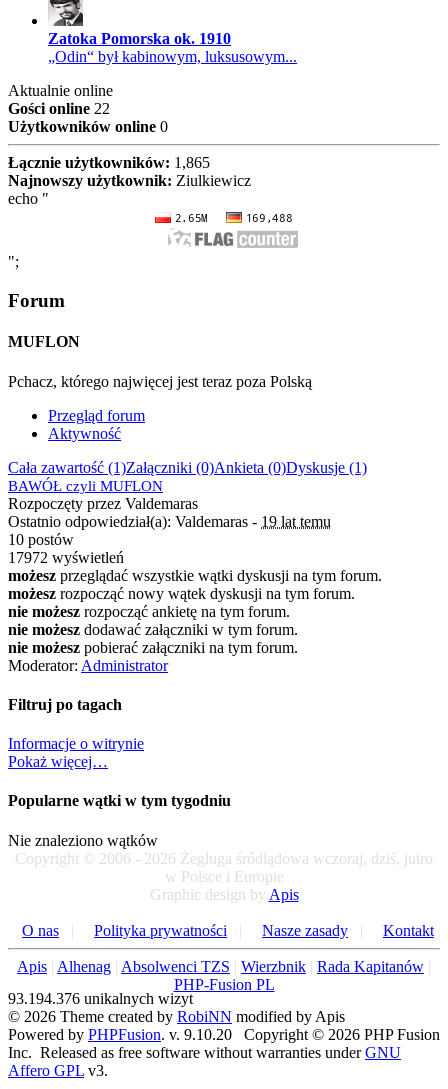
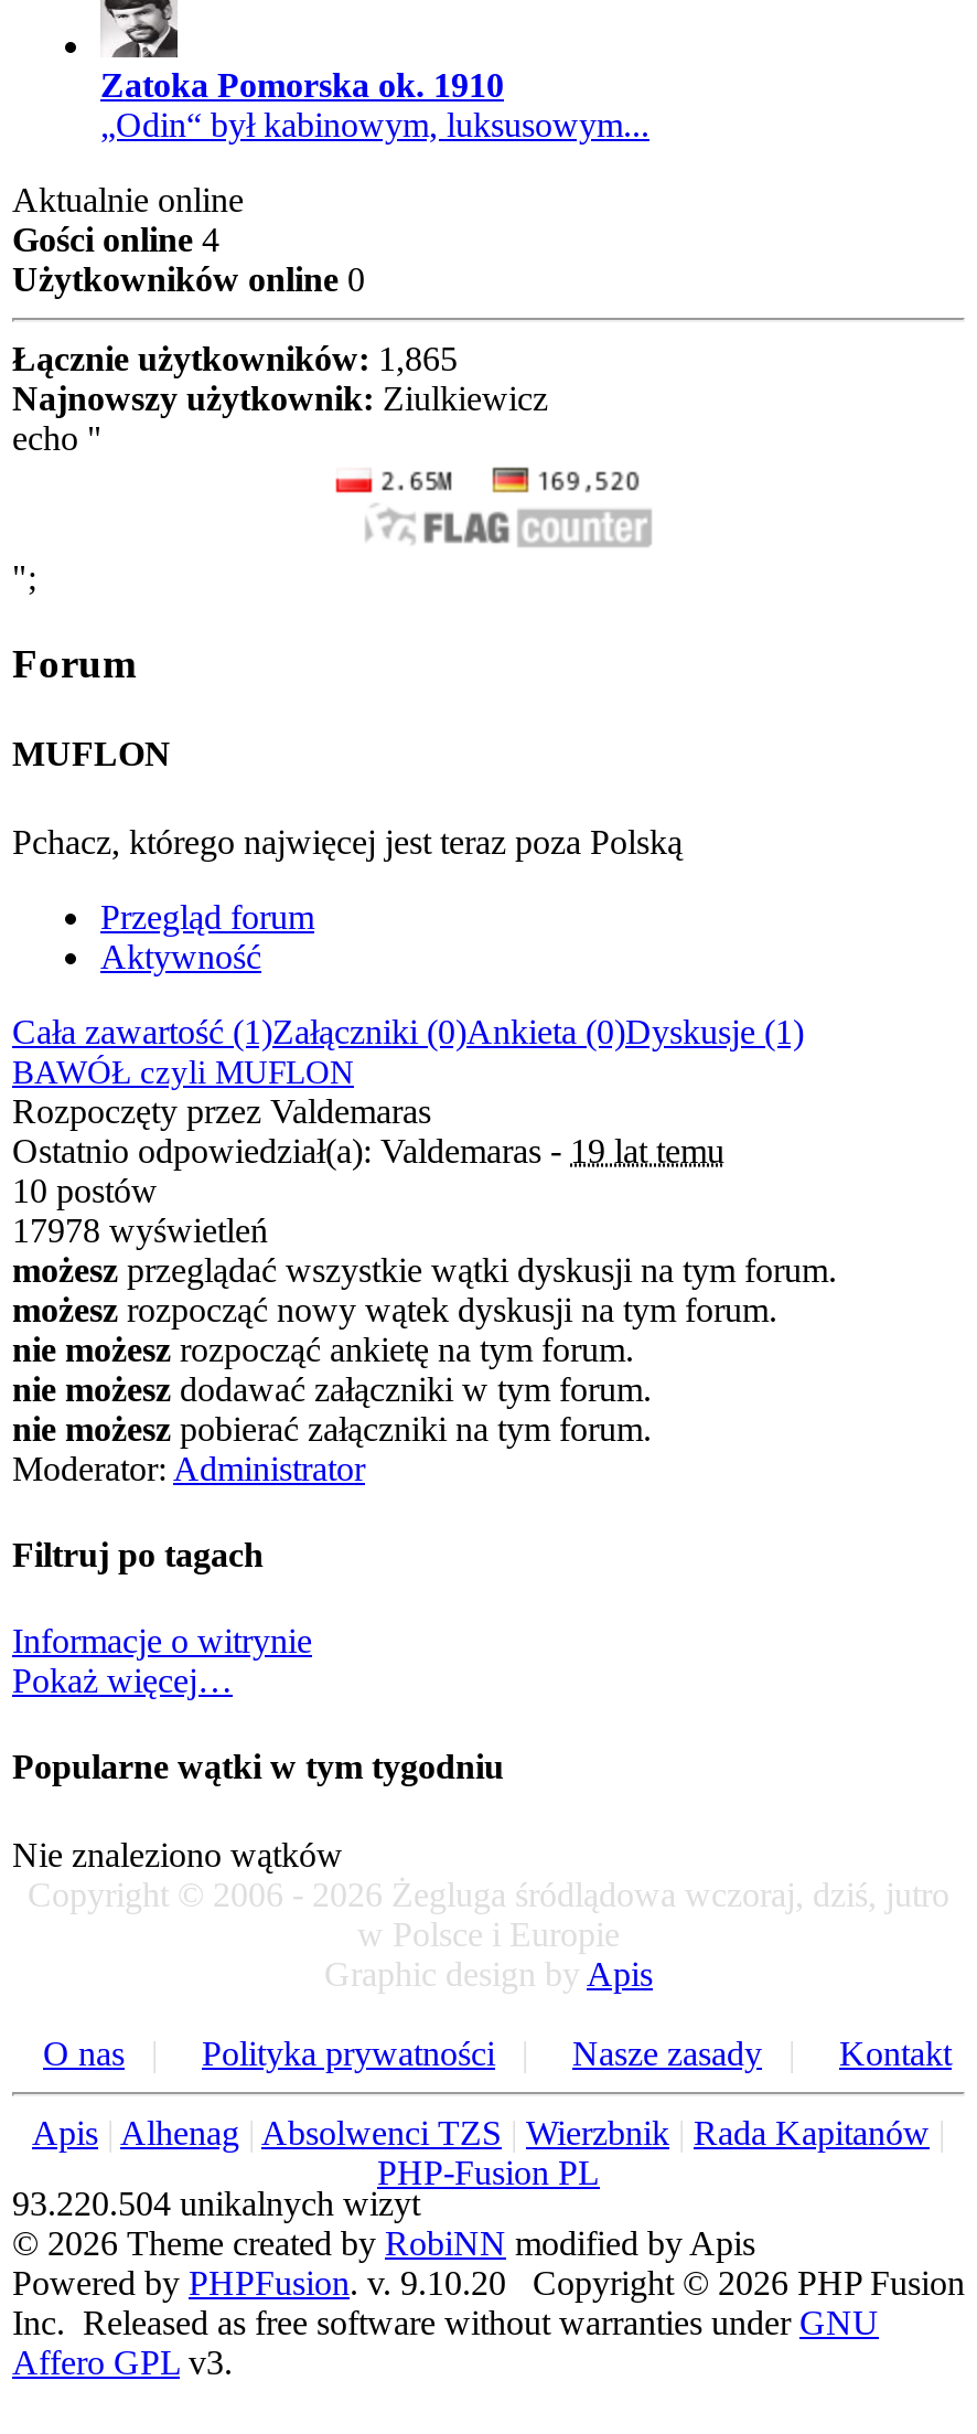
[8,100,110,117] Gości online 22 -> [12,221,219,259] Gości online 4
[8,549,124,566] 17972 wyświetleń -> [12,1211,268,1248] 17978 wyświetleń
[8,990,193,1007] 93.194.376 unikalnych wizyt -> [12,2184,420,2221] 93.220.504 unikalnych wizyt

